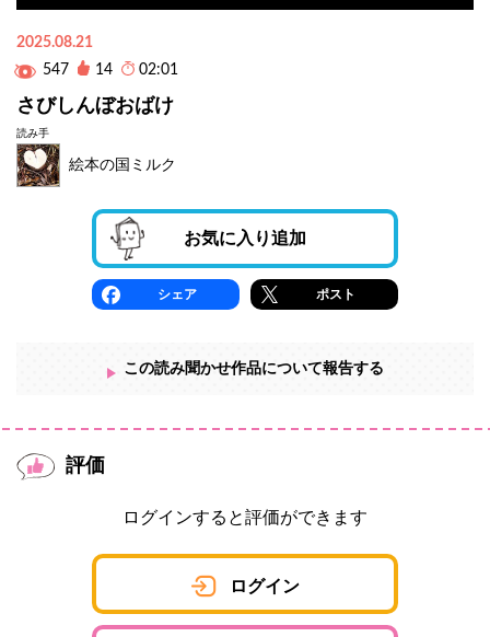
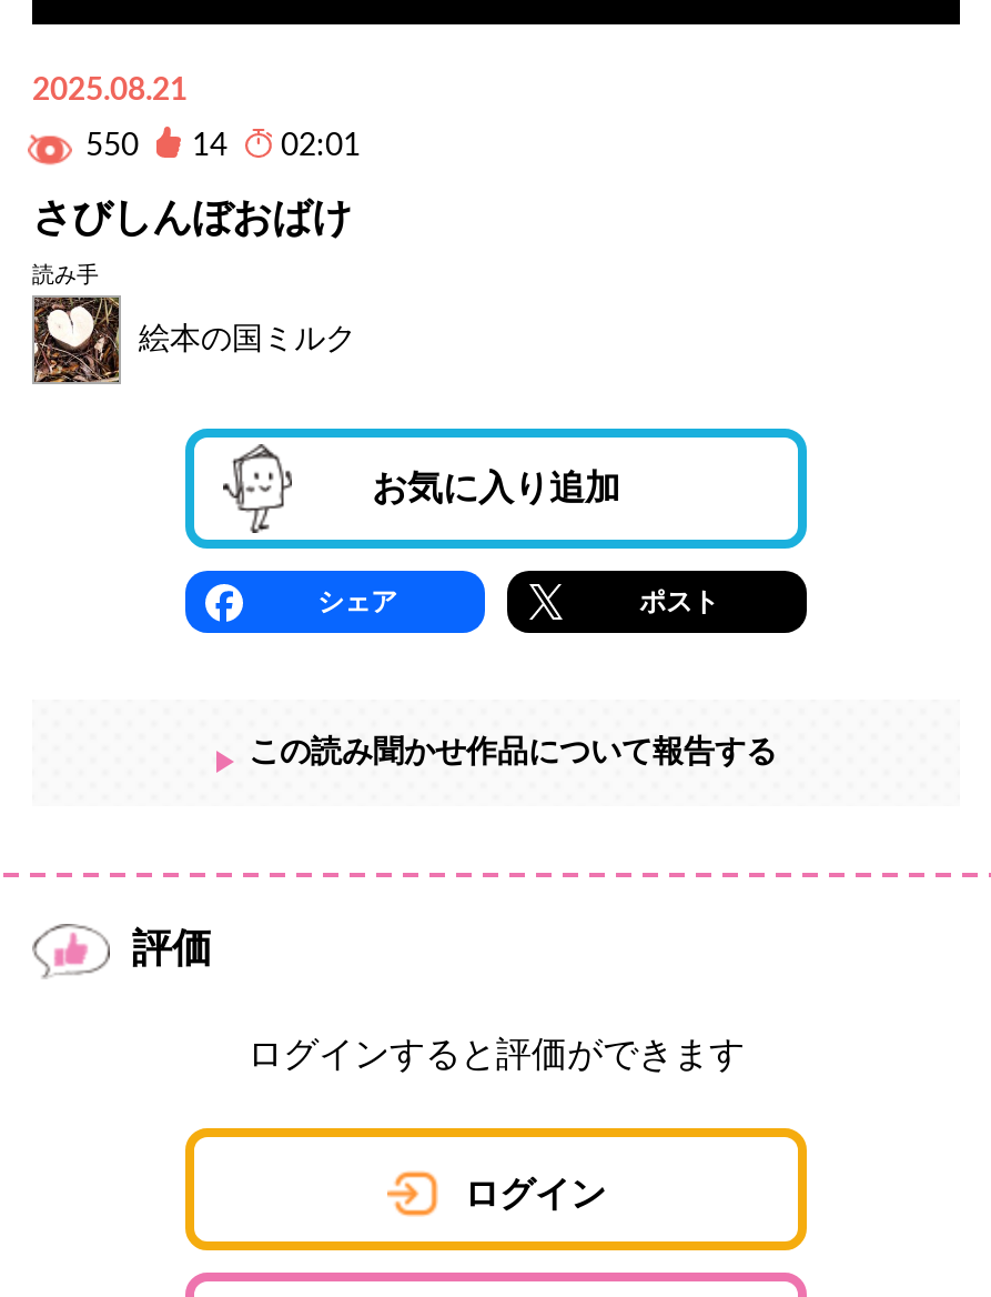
[43,62,178,78] 547 14 02:01 -> [85,131,361,162] 550 14 02:01

